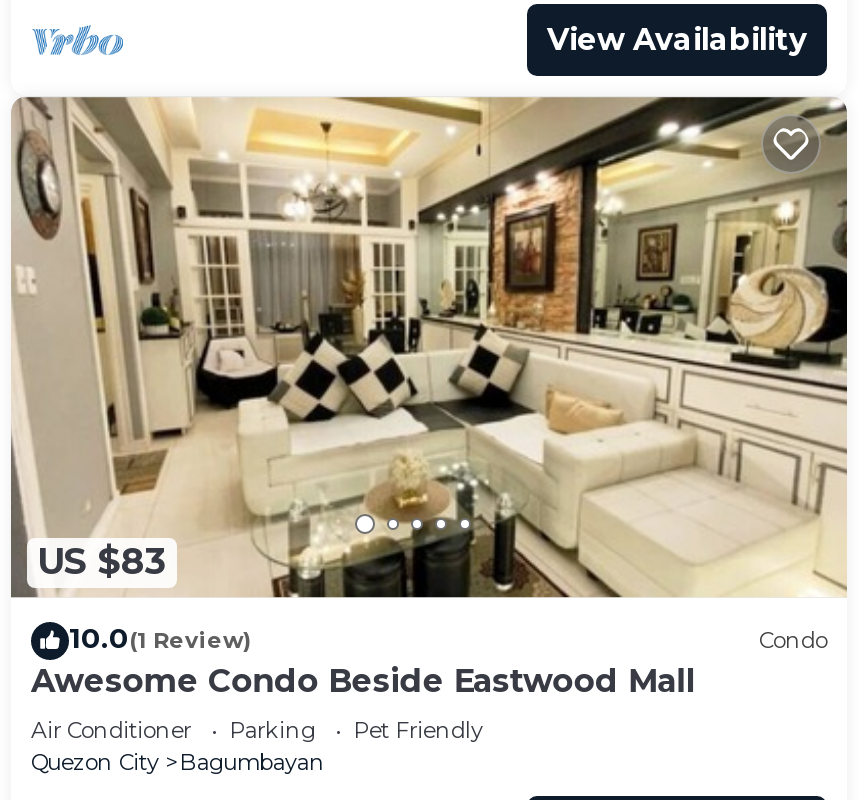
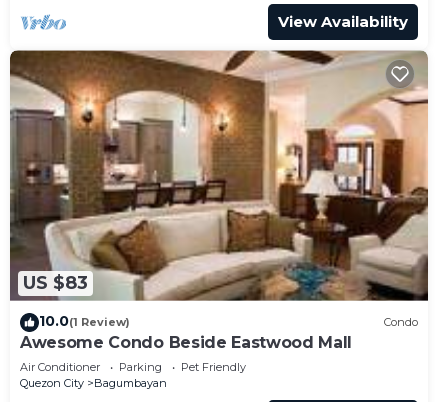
[11,96,849,598] [image] -> [9,50,429,302] [image]

